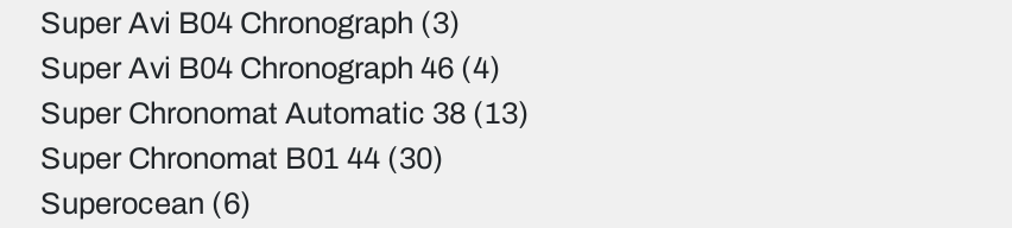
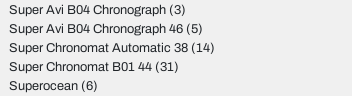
[40,52,501,85] Super Avi B04 Chronograph 46 (4) -> [9,22,203,36] Super Avi B04 Chronograph 46 (5)
[40,97,530,131] Super Chronomat Automatic 38 (13) -> [9,41,215,55] Super Chronomat Automatic 38 (14)
[40,142,444,176] Super Chronomat B01 44 (30) -> [9,60,179,74] Super Chronomat B01 44 (31)

